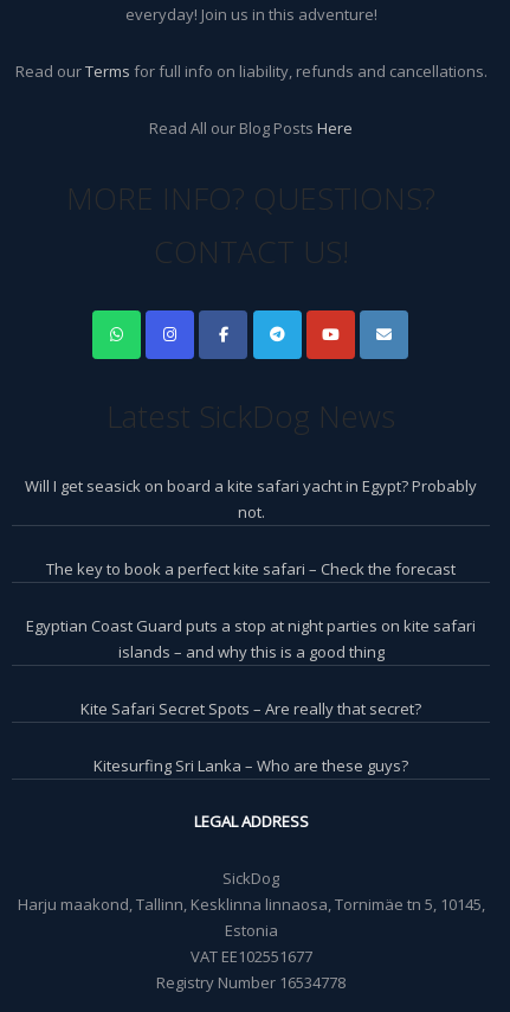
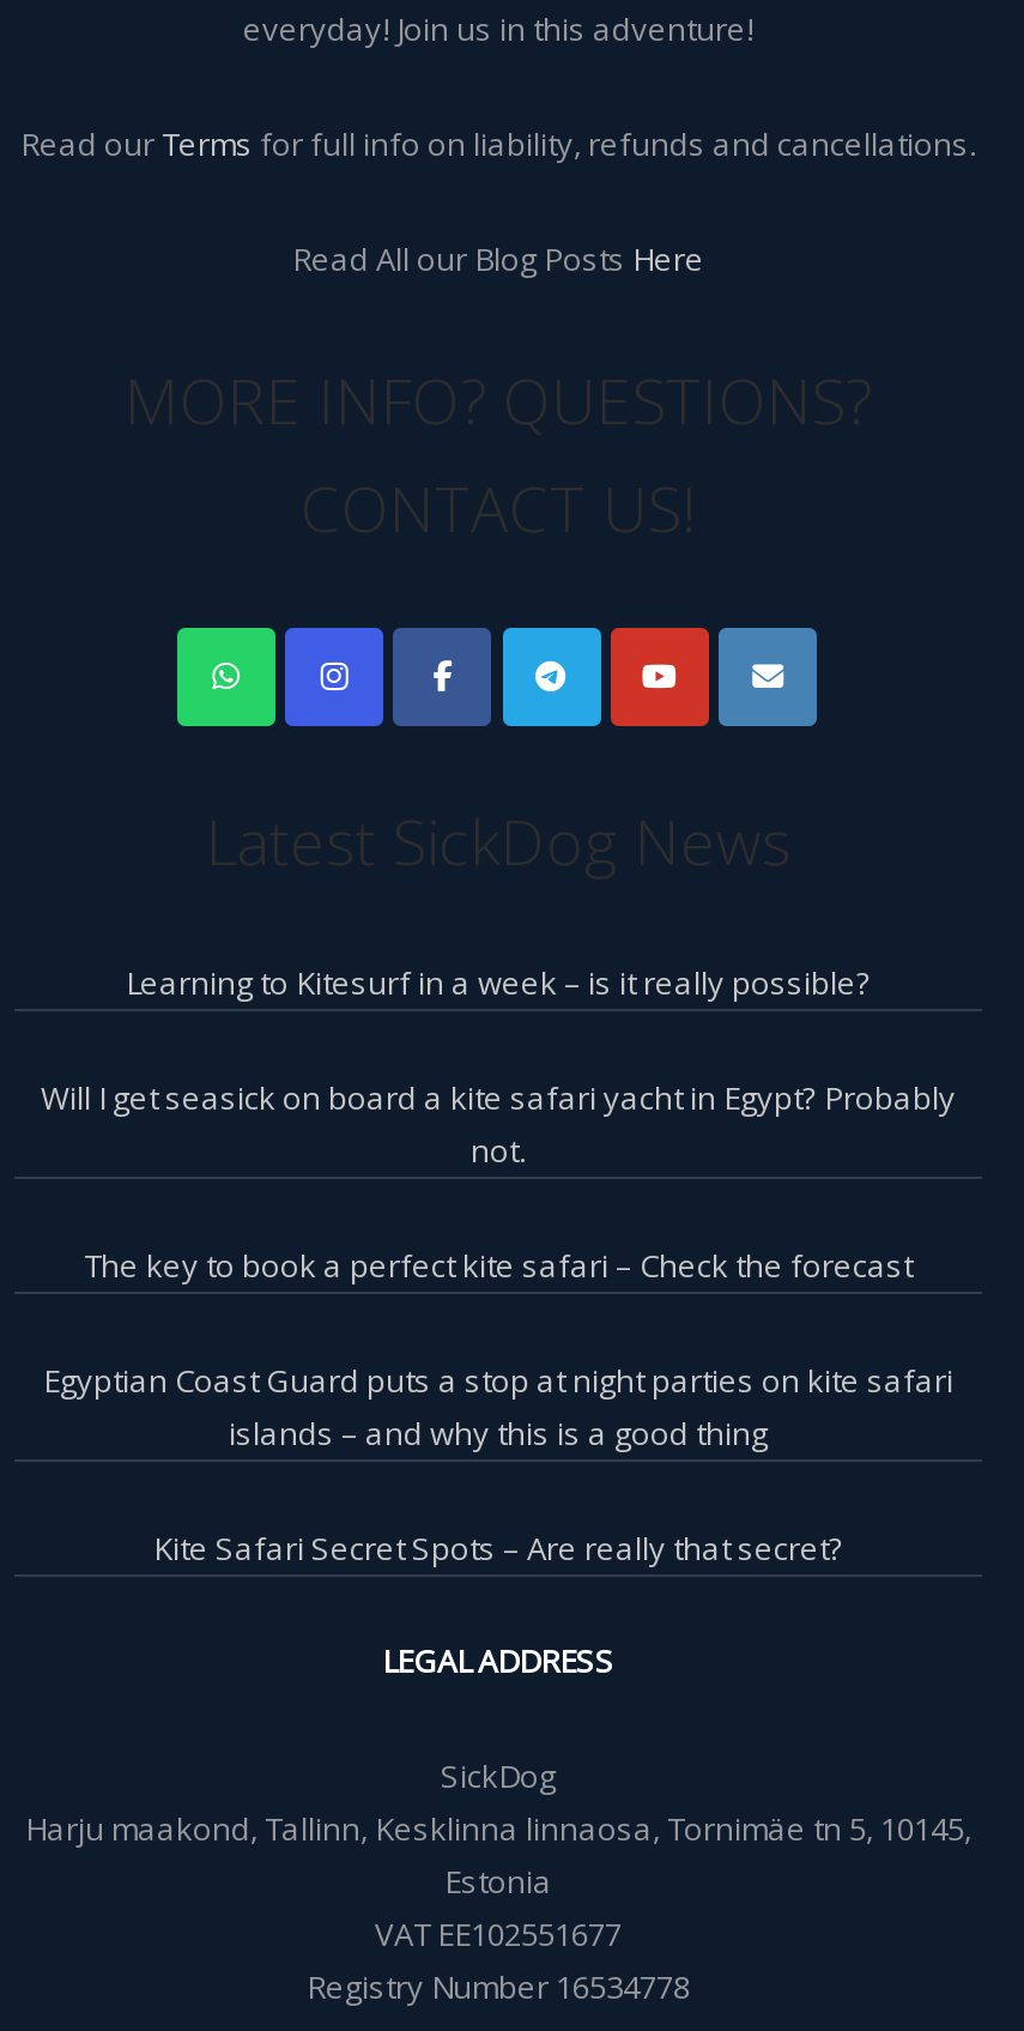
none -> [126,961,871,1004] Learning to Kitesurf in a week – is it really possible?
moved [25,475,477,719] -> [41,1076,956,1569]: Will I get seasick on board a kite safari yacht in Egypt? Probably | not. | The key to book a perfect kite safari – Check the forecast | Egyptian Coast Guard puts a stop at night parties on kite safari | islands – and why this is a good thing | Kite Safari Secret Spots – Are really that secret?
[93,755,408,776] Kitesurfing Sri Lanka – Who are these guys? -> none

